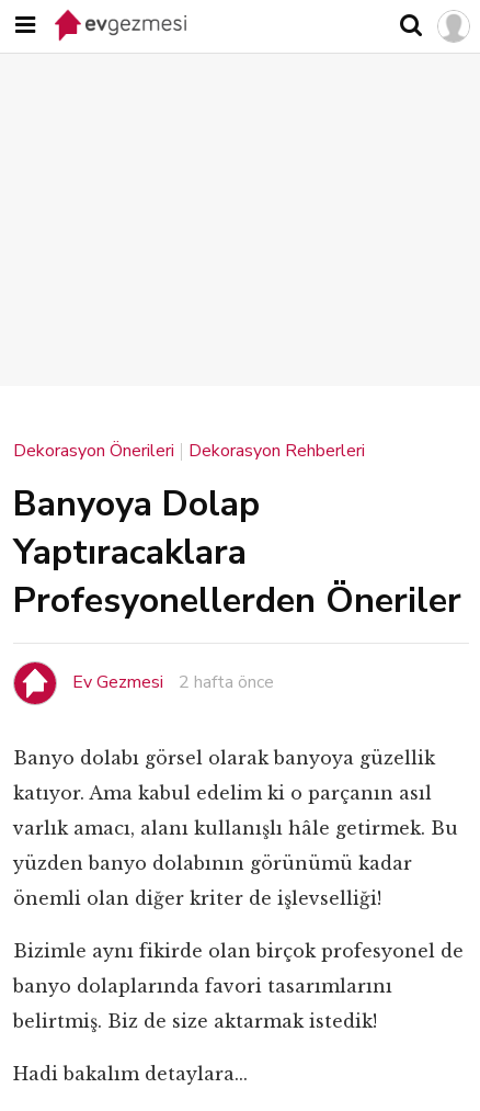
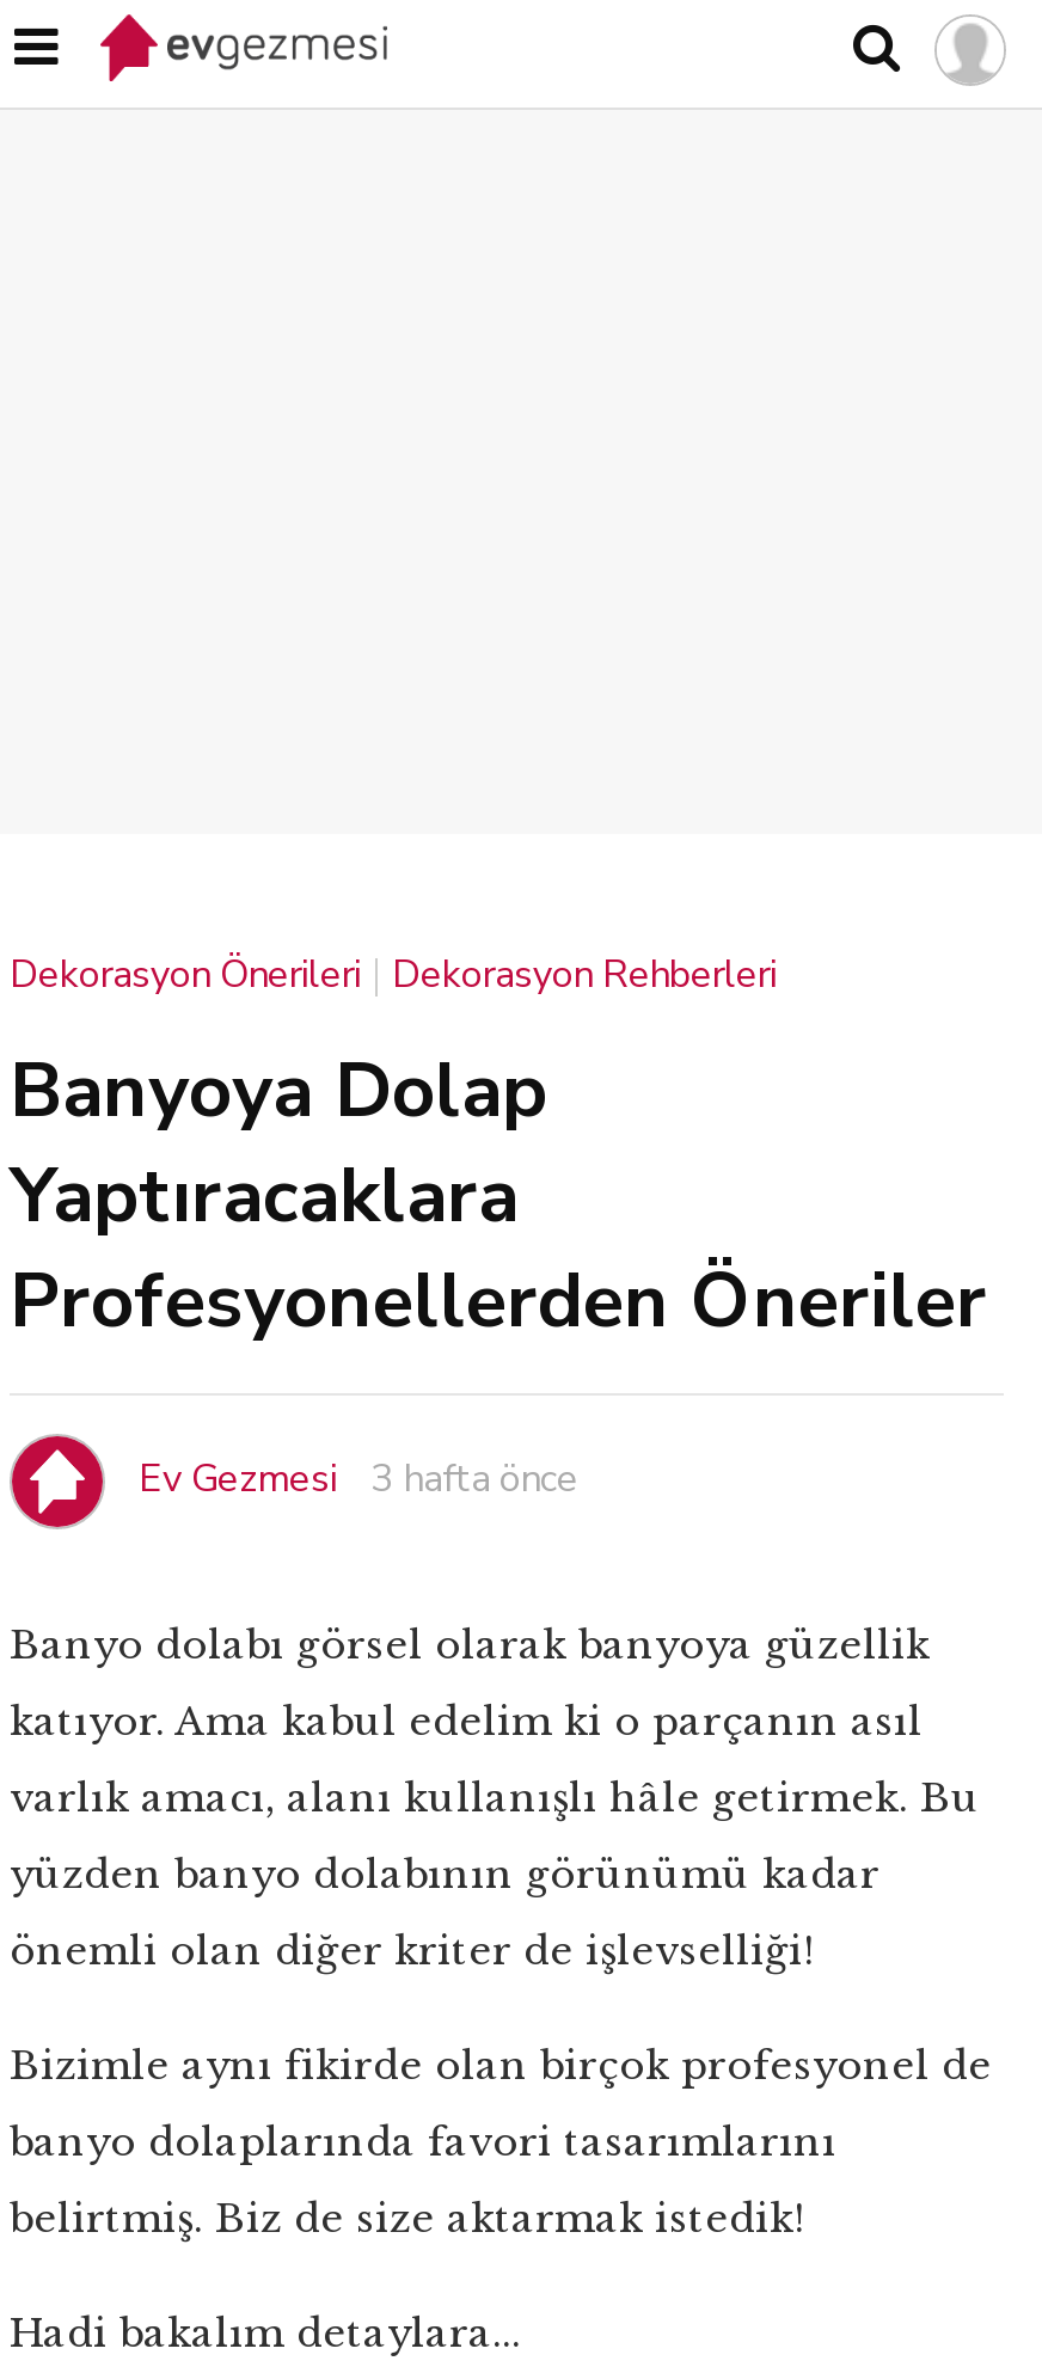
[72,670,274,694] Ev Gezmesi 2 hafta önce -> [139,1453,578,1505] Ev Gezmesi 3 hafta önce

